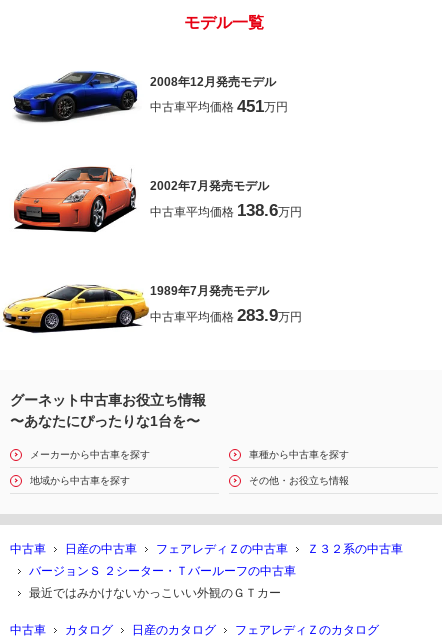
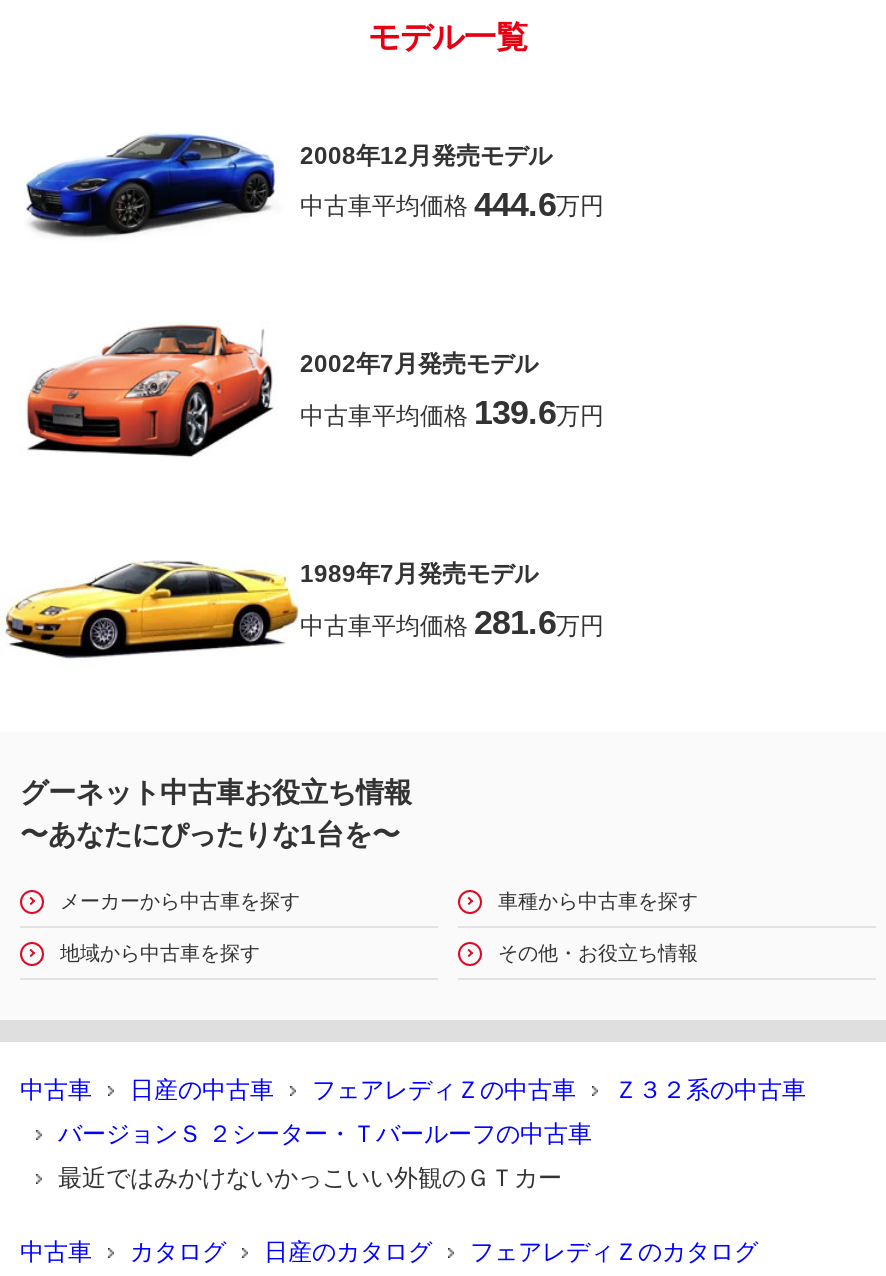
[150,97,288,116] 中古車平均価格 451万円 -> [300,186,604,224] 中古車平均価格 444.6万円
[150,201,302,220] 中古車平均価格 138.6万円 -> [300,394,604,432] 中古車平均価格 139.6万円
[150,306,302,325] 中古車平均価格 283.9万円 -> [300,604,604,642] 中古車平均価格 281.6万円

